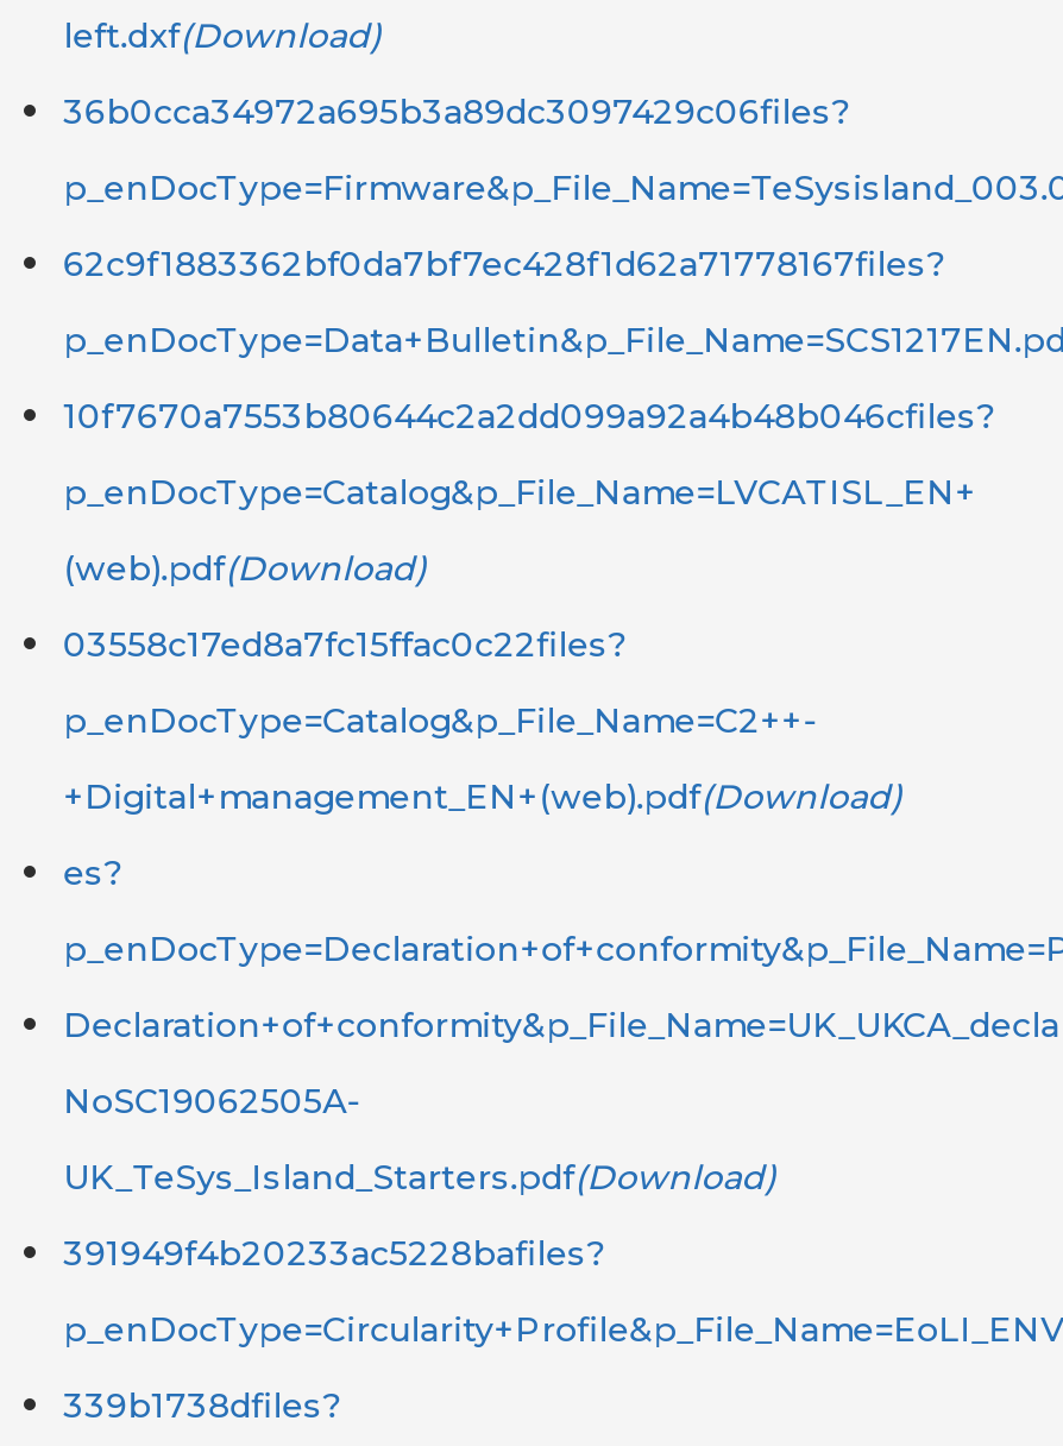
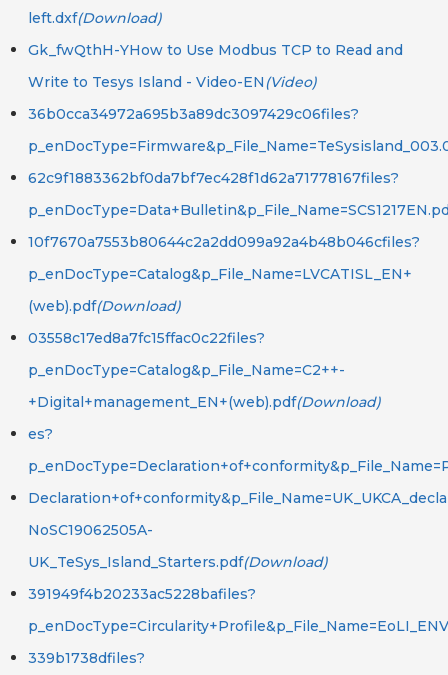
none -> [28,41,403,91] Gk_fwQthH-YHow to Use Modbus TCP to Read and | Write to Tesys Island - Video-EN (Video)

